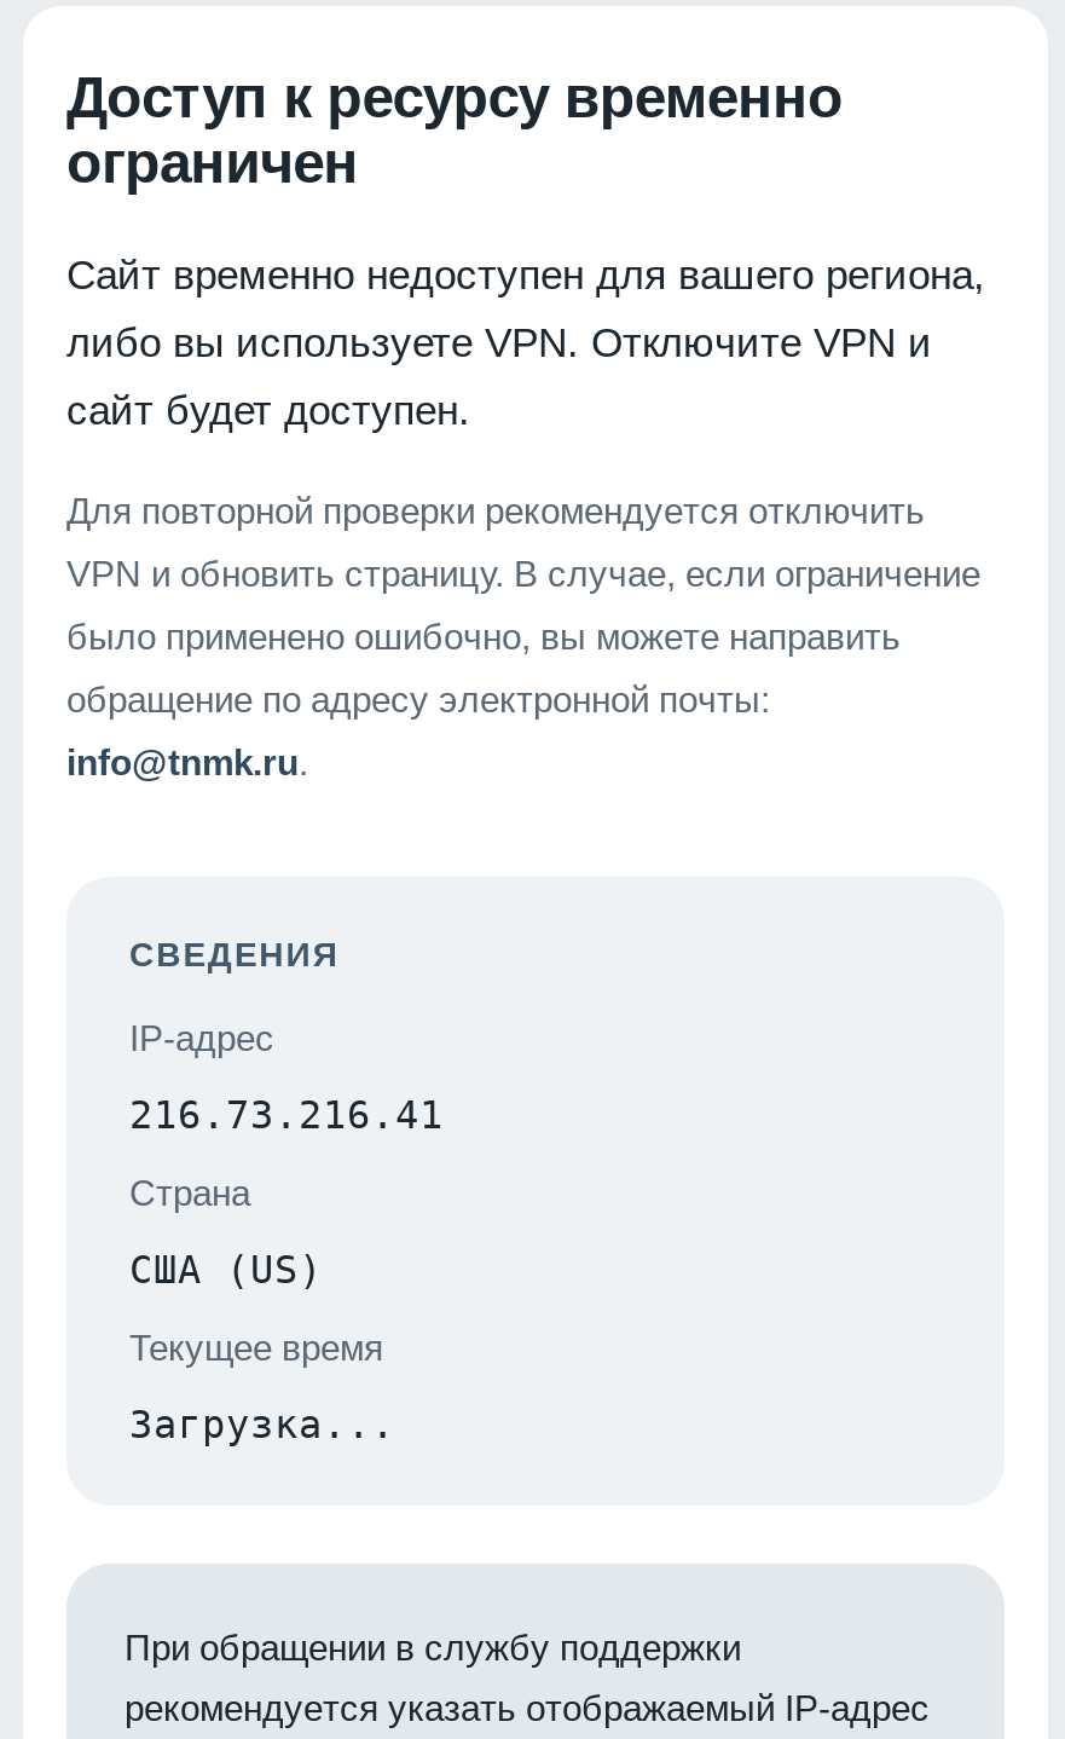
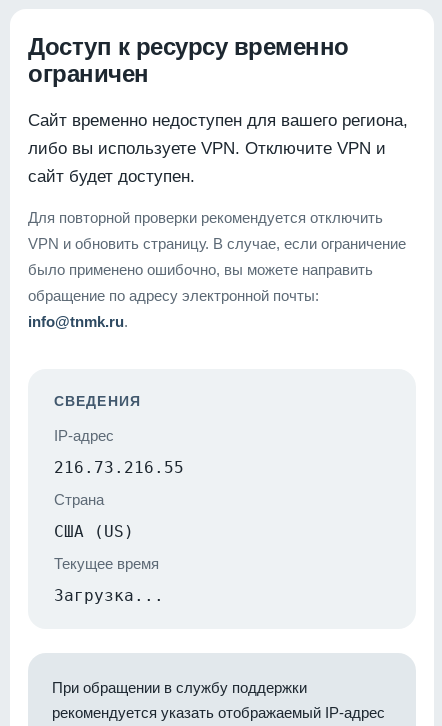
[129,1091,444,1137] 216.73.216.41 -> [54,457,184,476] 216.73.216.55

